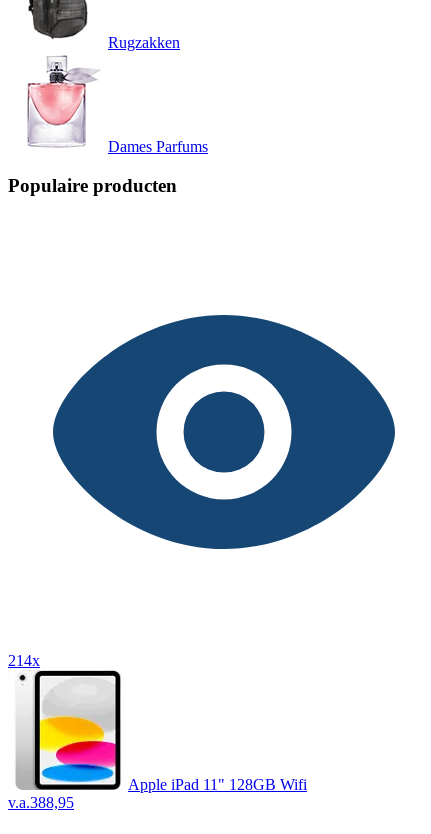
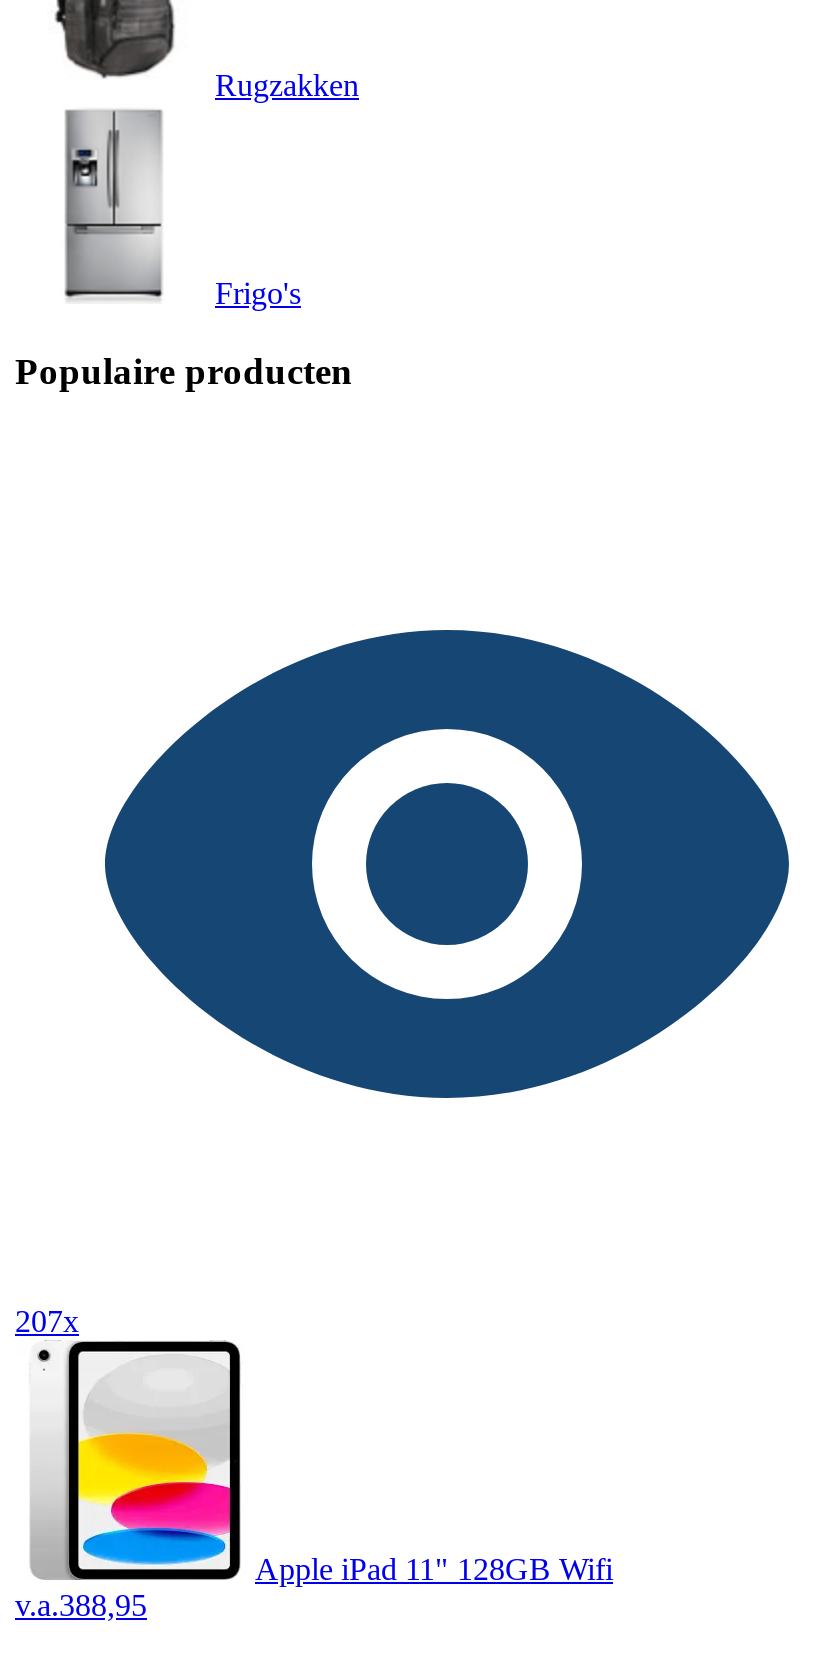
[27,55,208,155] [image] | Dames Parfums -> [55,108,301,310] [image] | Frigo's
[8,652,40,669] 214x -> [15,1303,79,1337] 207x

